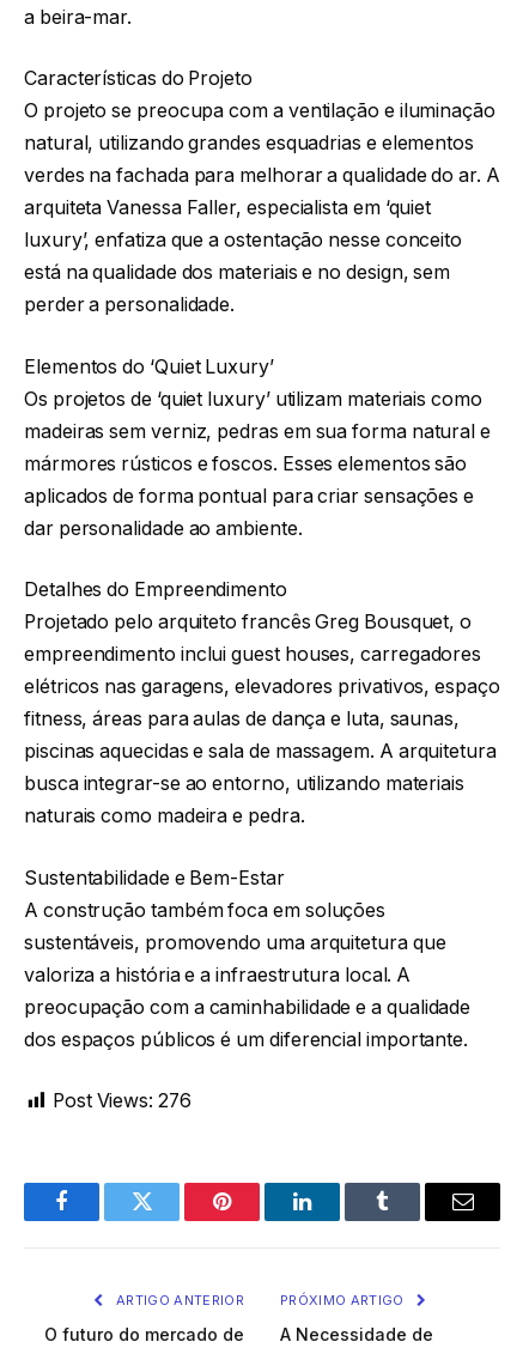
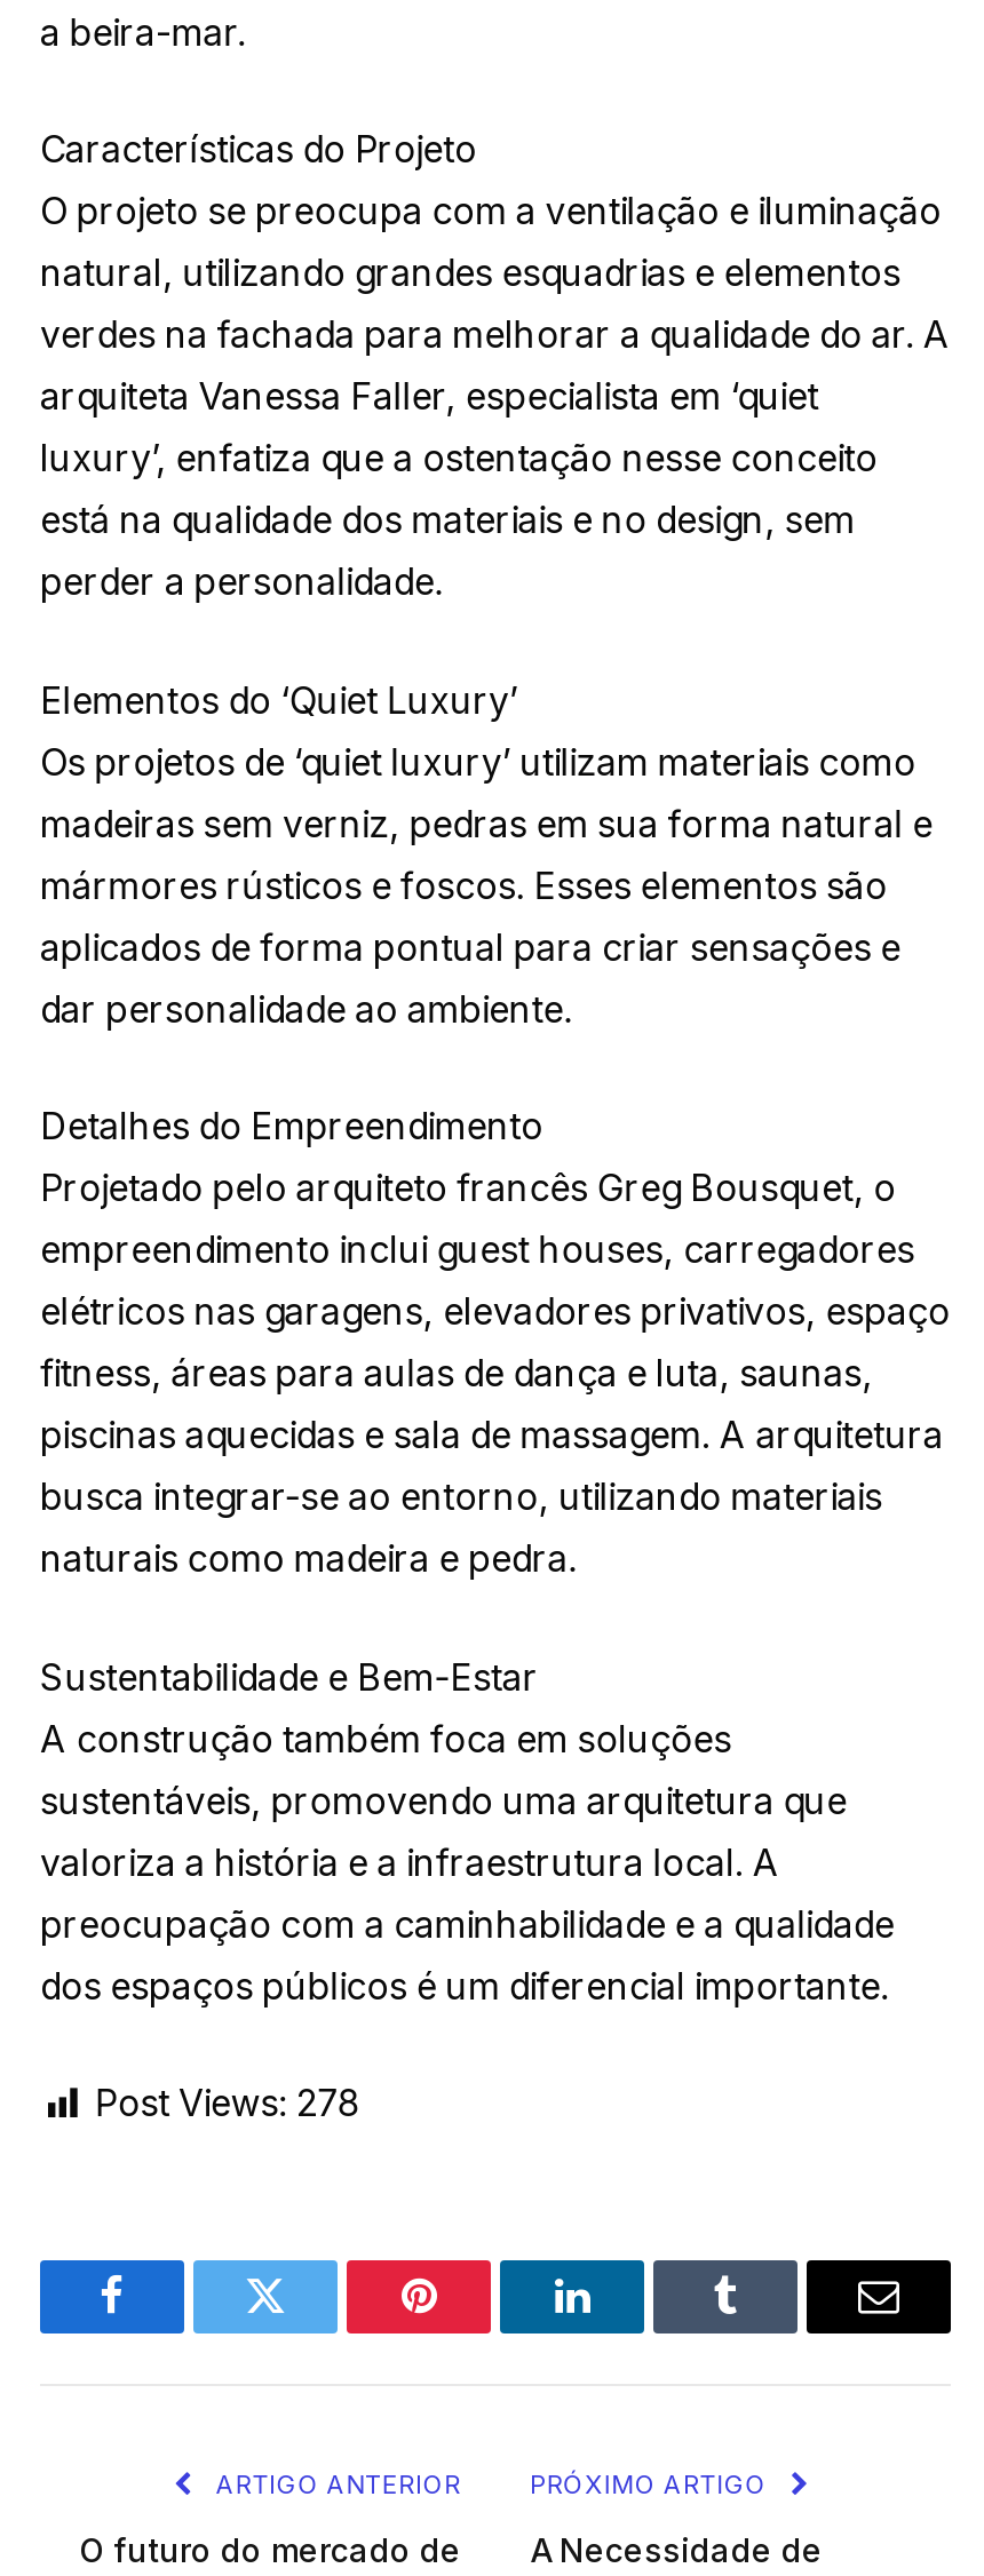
[53,1090,191,1113] Post Views: 276 -> [95,2083,360,2126] Post Views: 278

